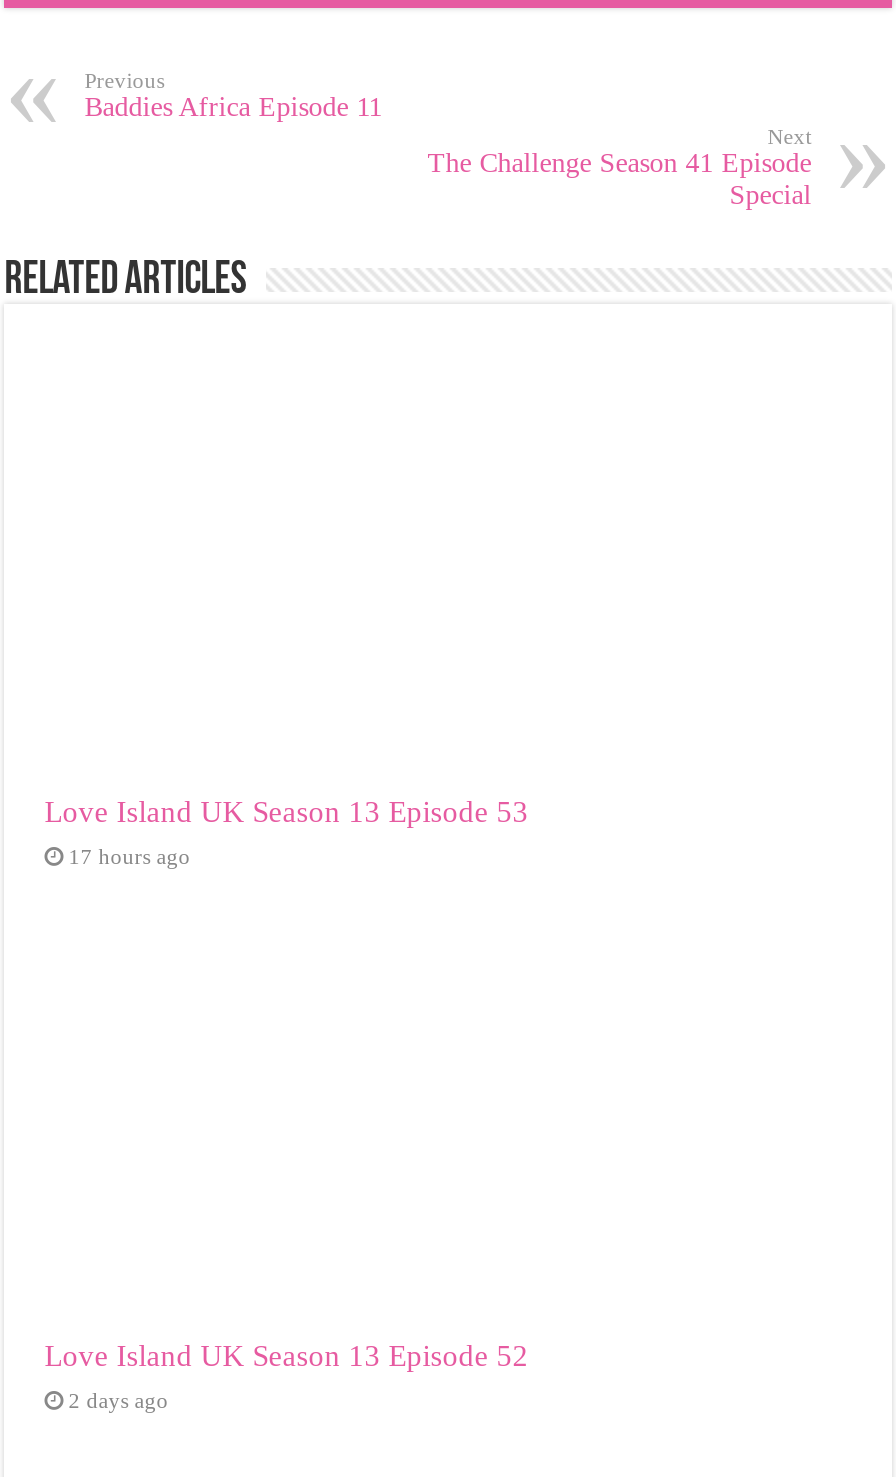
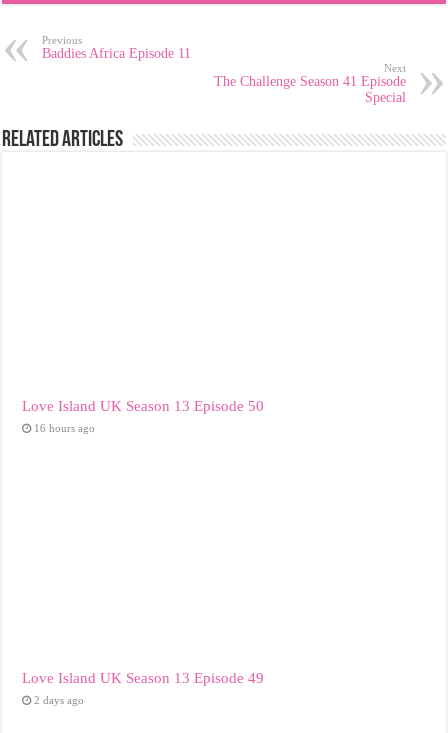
[44,794,528,828] Love Island UK Season 13 Episode 53 -> [22,397,264,414] Love Island UK Season 13 Episode 50
[68,844,190,868] 17 hours ago -> [34,422,95,434] 16 hours ago
[44,1337,528,1371] Love Island UK Season 13 Episode 52 -> [22,668,264,685] Love Island UK Season 13 Episode 49

